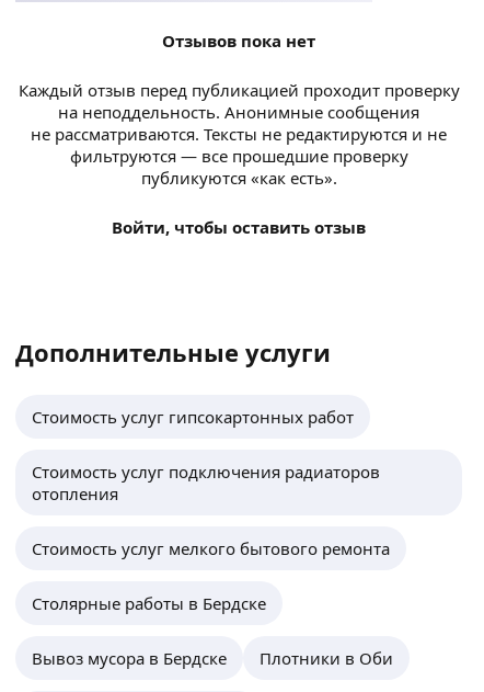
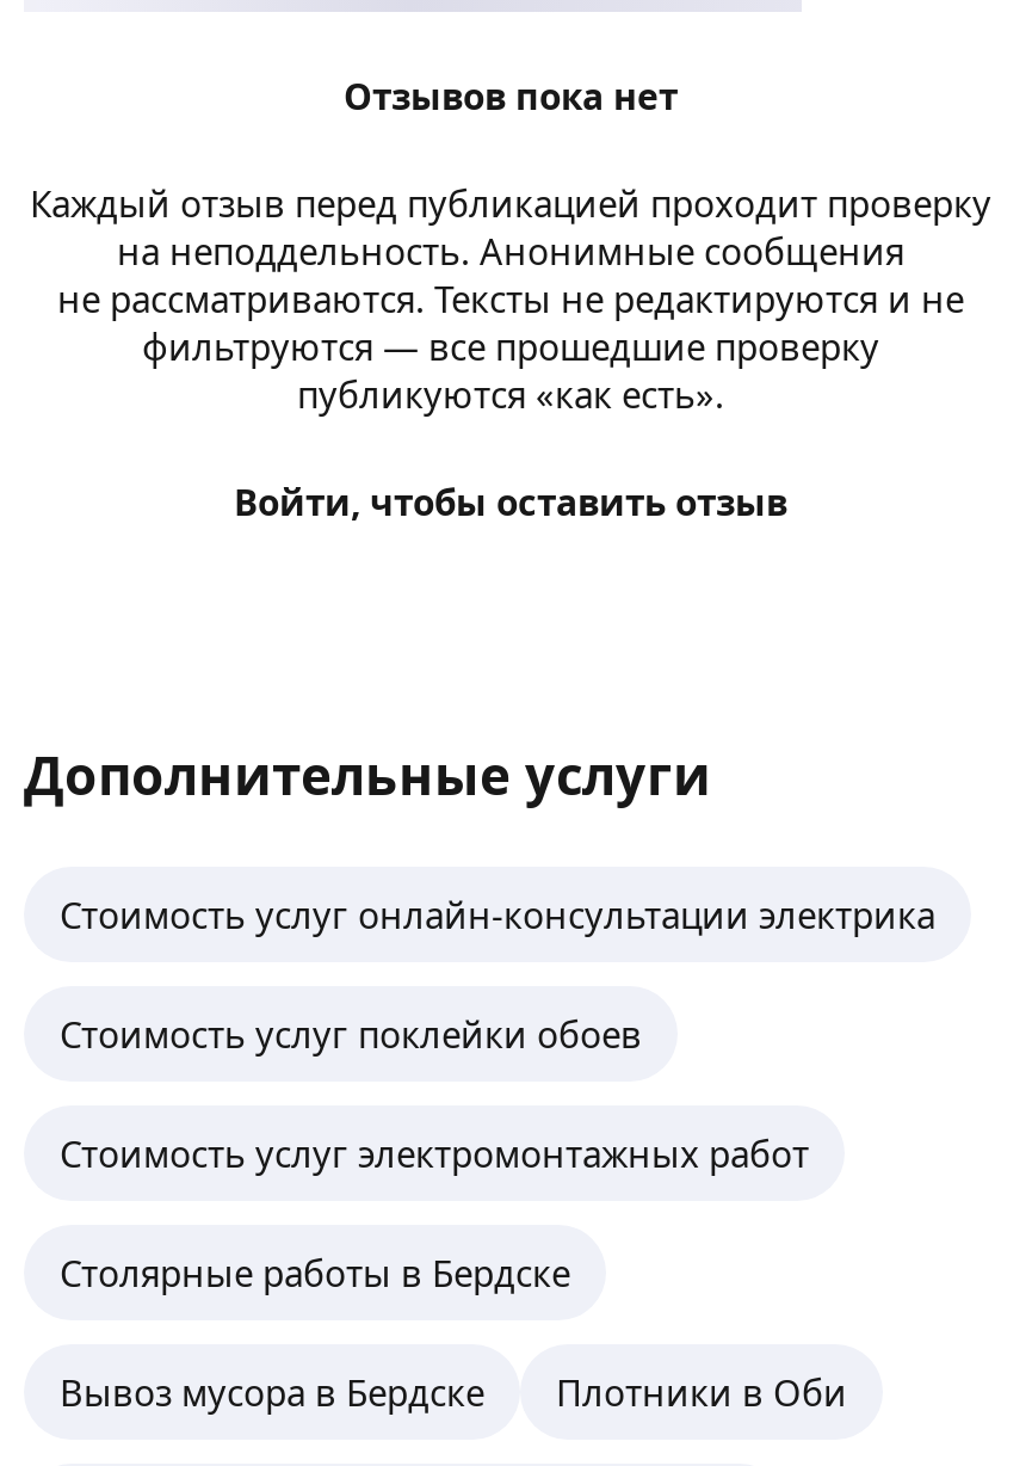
[32,405,354,427] Стоимость услуг гипсокартонных работ -> [60,889,935,937] Стоимость услуг онлайн-консультации электрика
[32,460,380,504] Стоимость услуг подключения радиаторов | отопления -> [60,1009,642,1057] Стоимость услуг поклейки обоев
[32,537,390,559] Стоимость услуг мелкого бытового ремонта -> [60,1128,809,1176] Стоимость услуг электромонтажных работ

